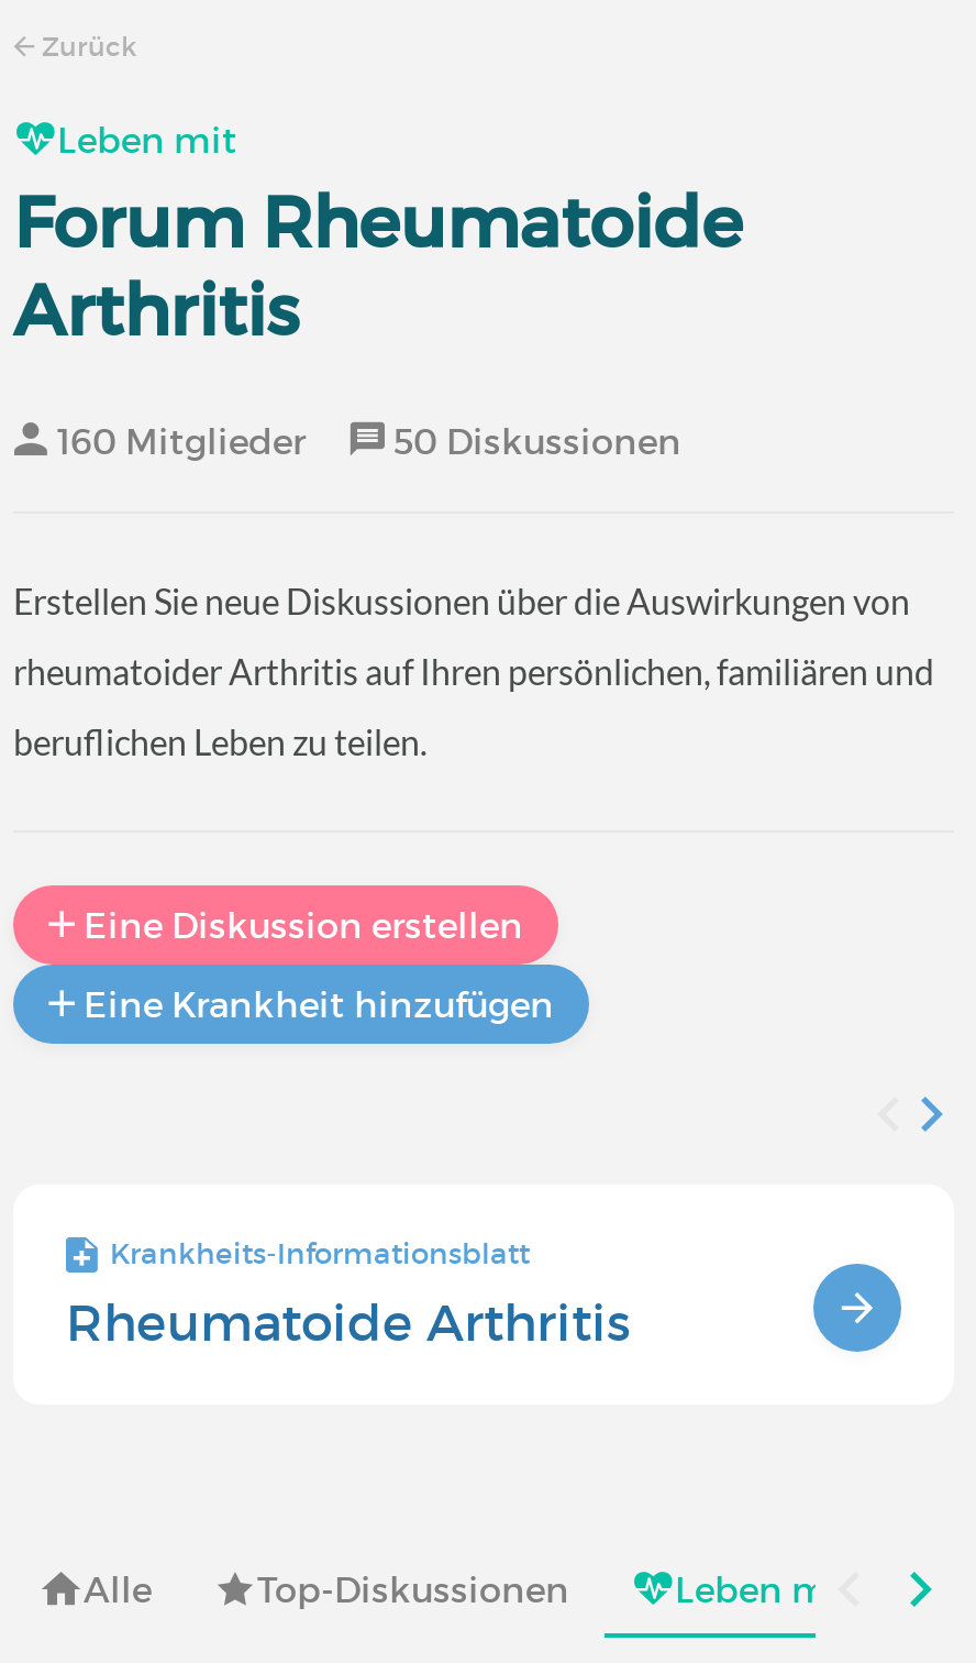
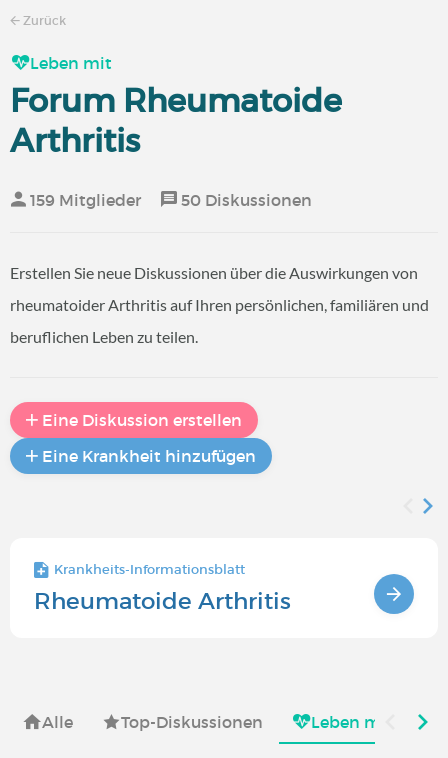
[48,419,681,463] 160 Mitglieder 50 Diskussionen -> [26,190,312,210] 159 Mitglieder 50 Diskussionen

